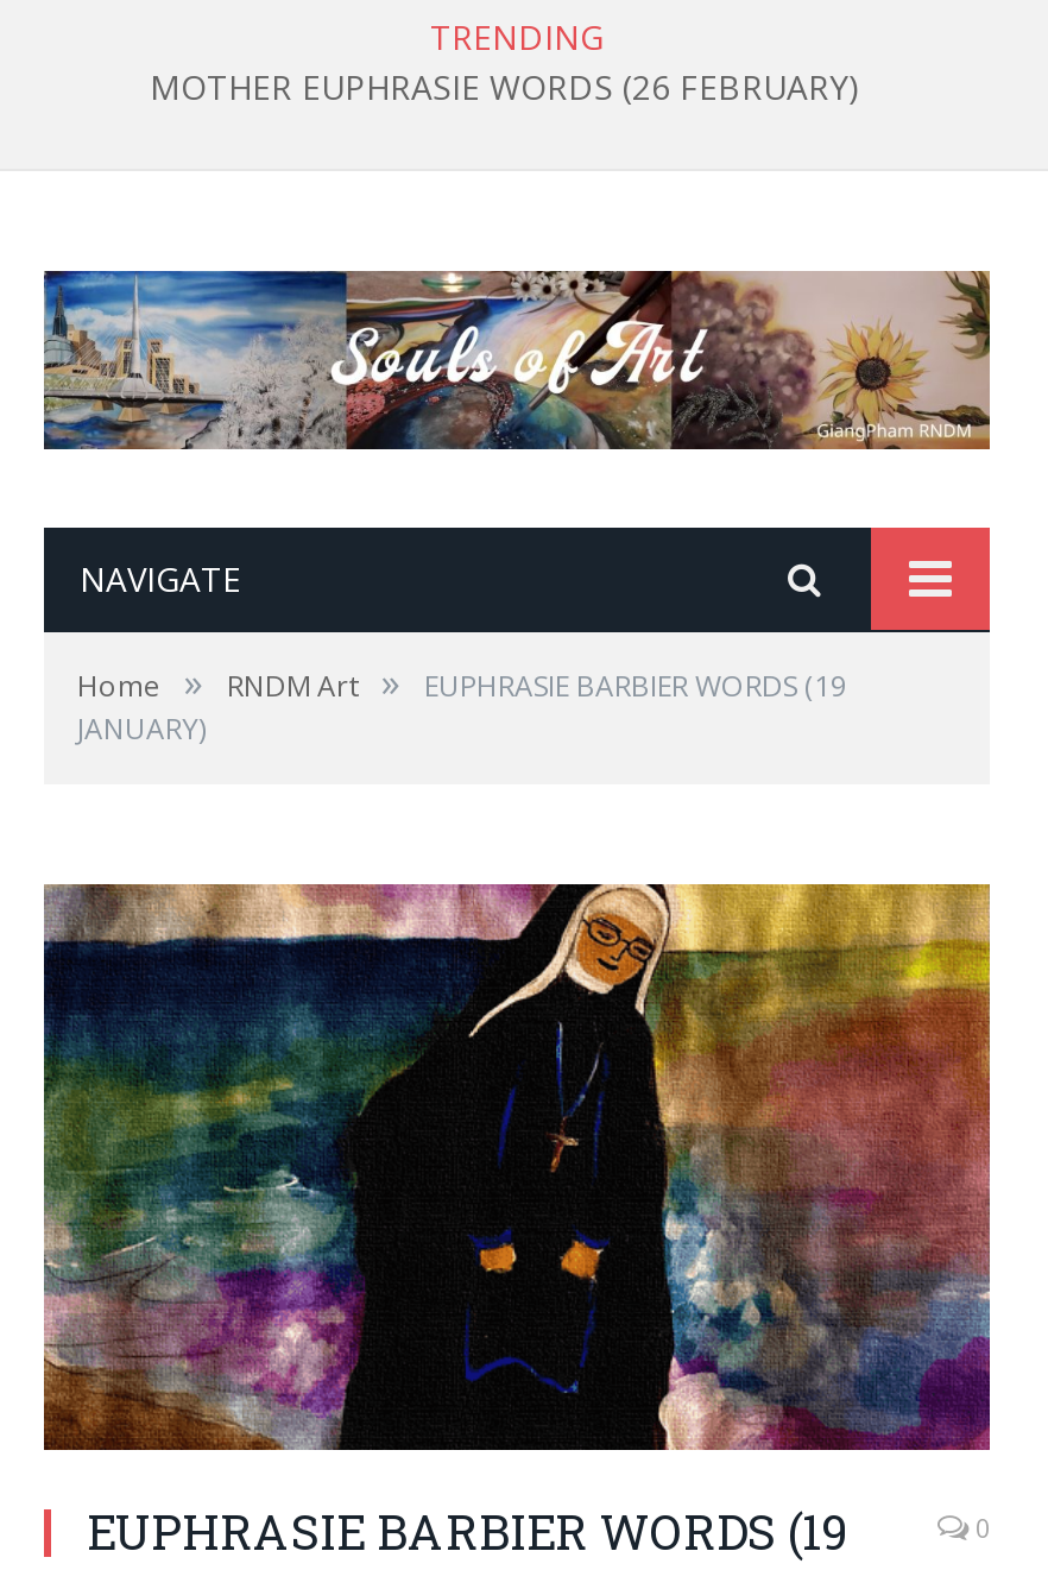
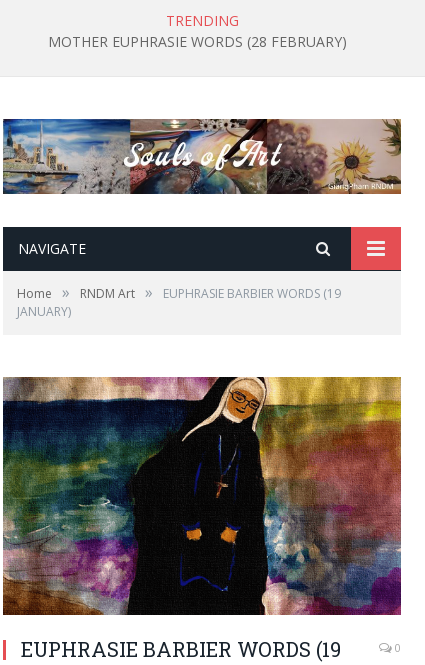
[150,65,860,110] MOTHER EUPHRASIE WORDS (26 FEBRUARY) -> [47,32,346,51] MOTHER EUPHRASIE WORDS (28 FEBRUARY)

